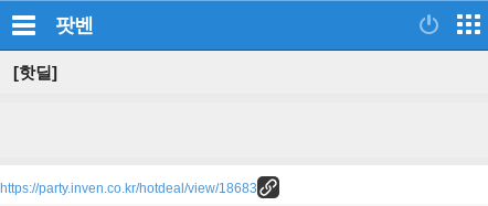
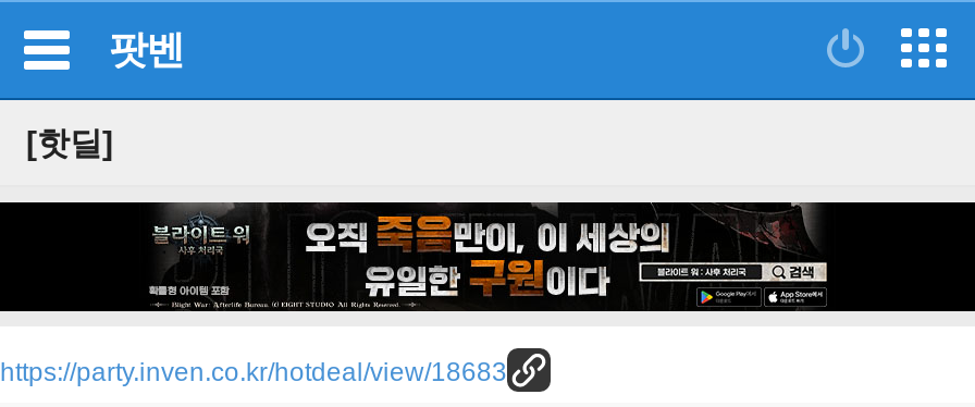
none -> [7,200,968,313] [image]

